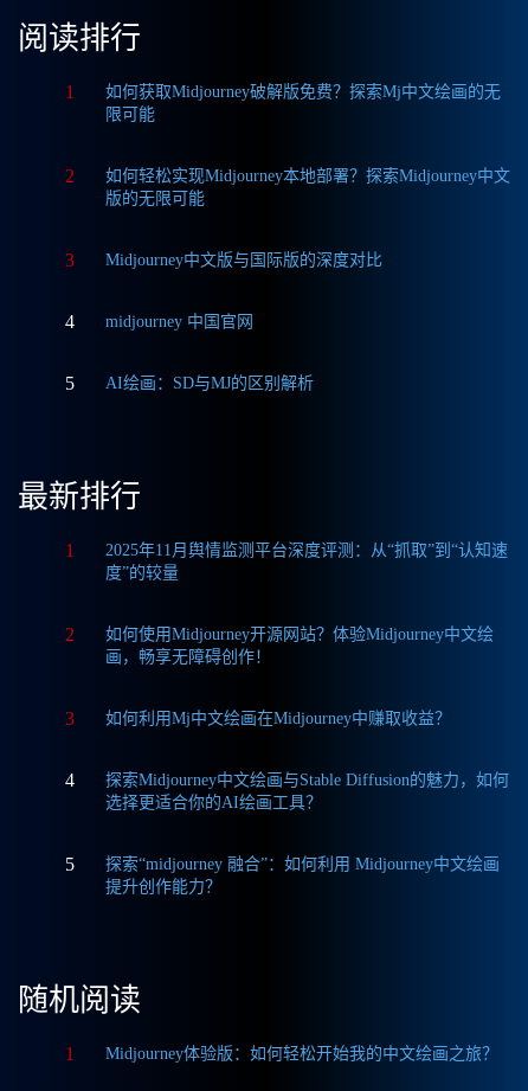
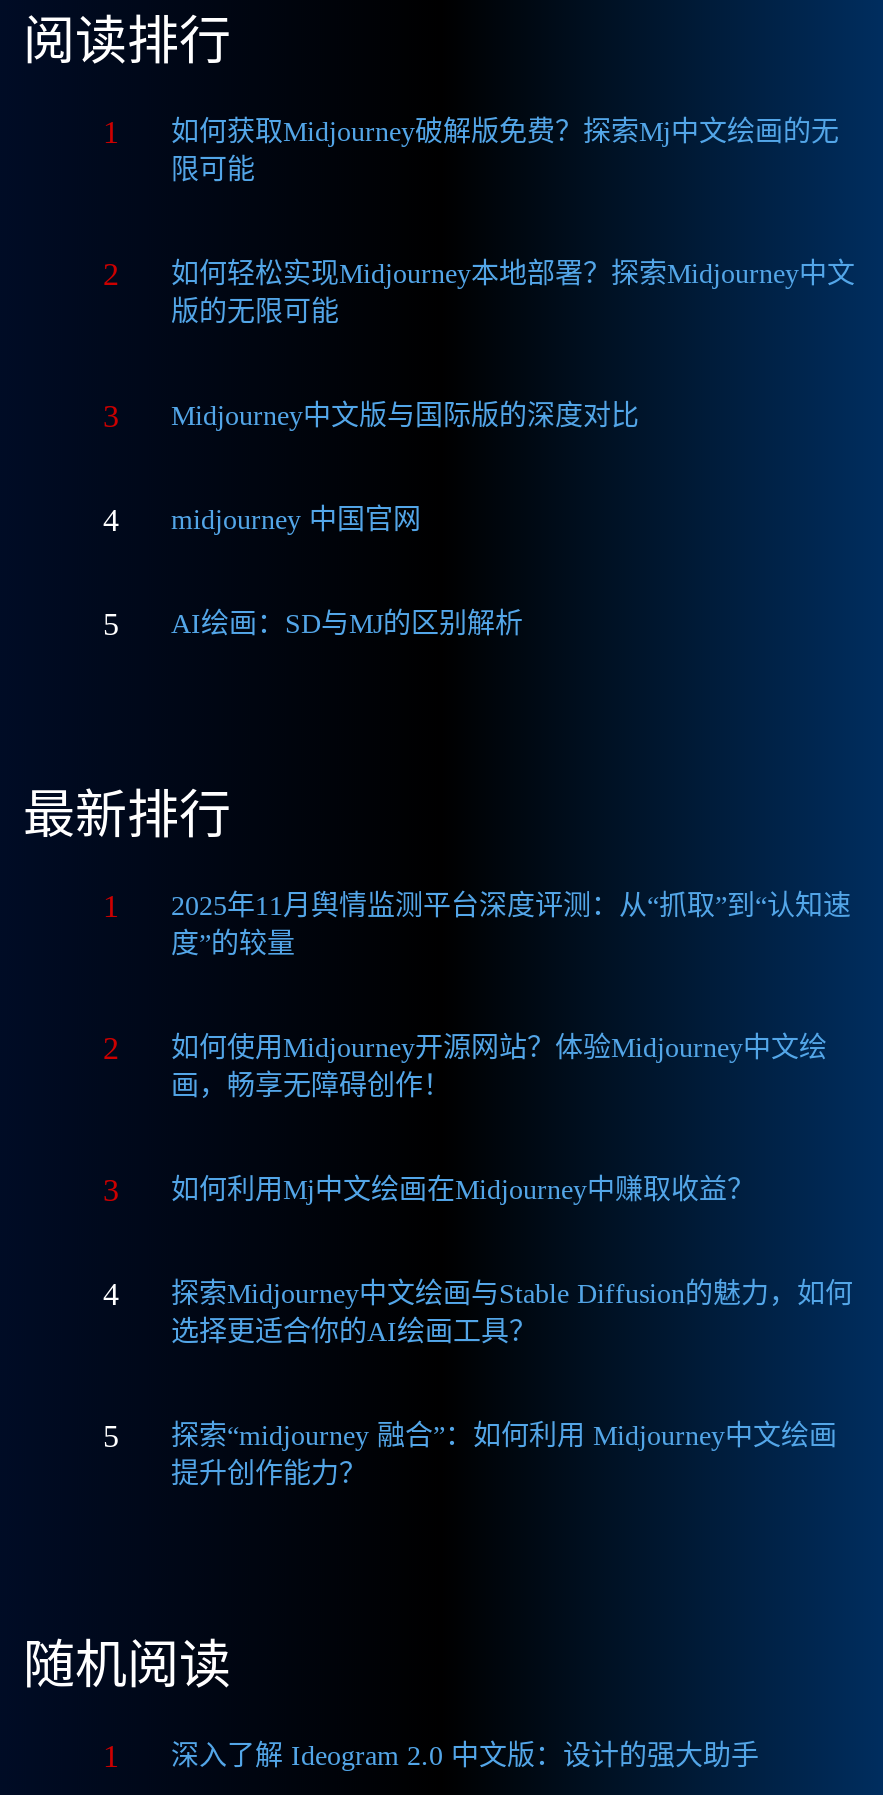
[105,1044,498,1062] Midjourney体验版：如何轻松开始我的中文绘画之旅？ -> [171,1740,759,1770] 深入了解 Ideogram 2.0 中文版：设计的强大助手

